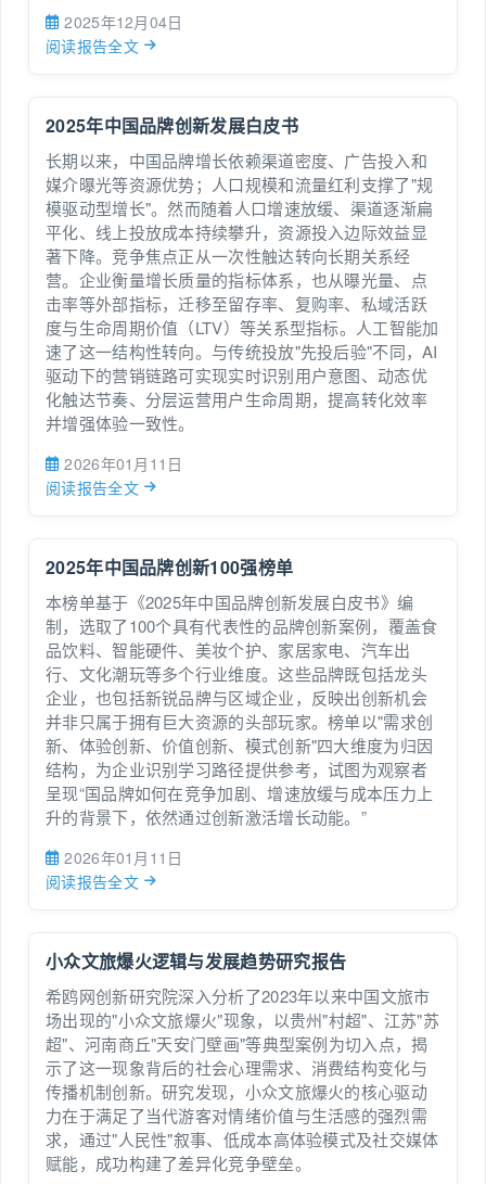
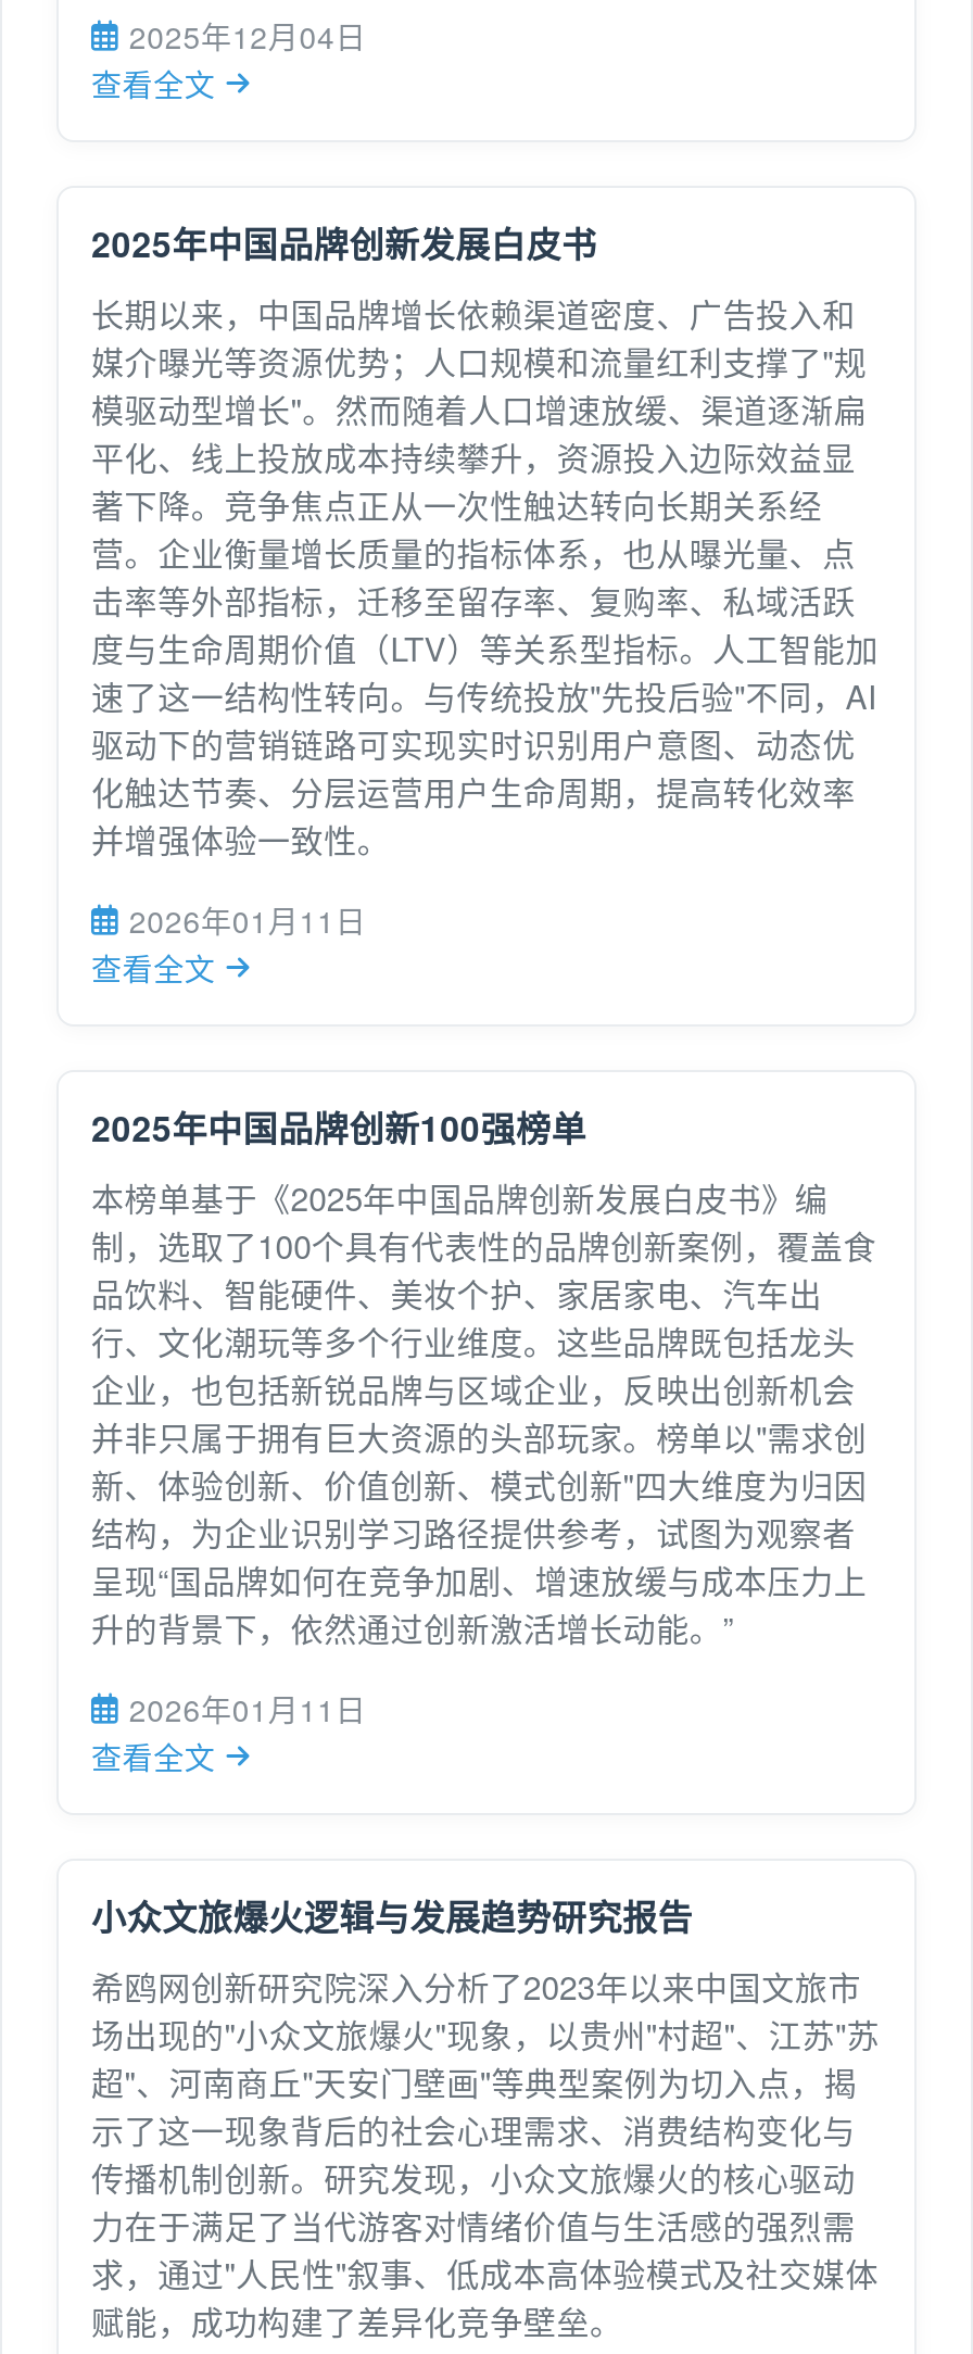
[46,35,139,56] 阅读报告全文 -> [91,62,215,105] 查看全文
[46,476,139,498] 阅读报告全文 -> [91,946,215,989] 查看全文
[46,870,139,892] 阅读报告全文 -> [91,1735,215,1778] 查看全文

